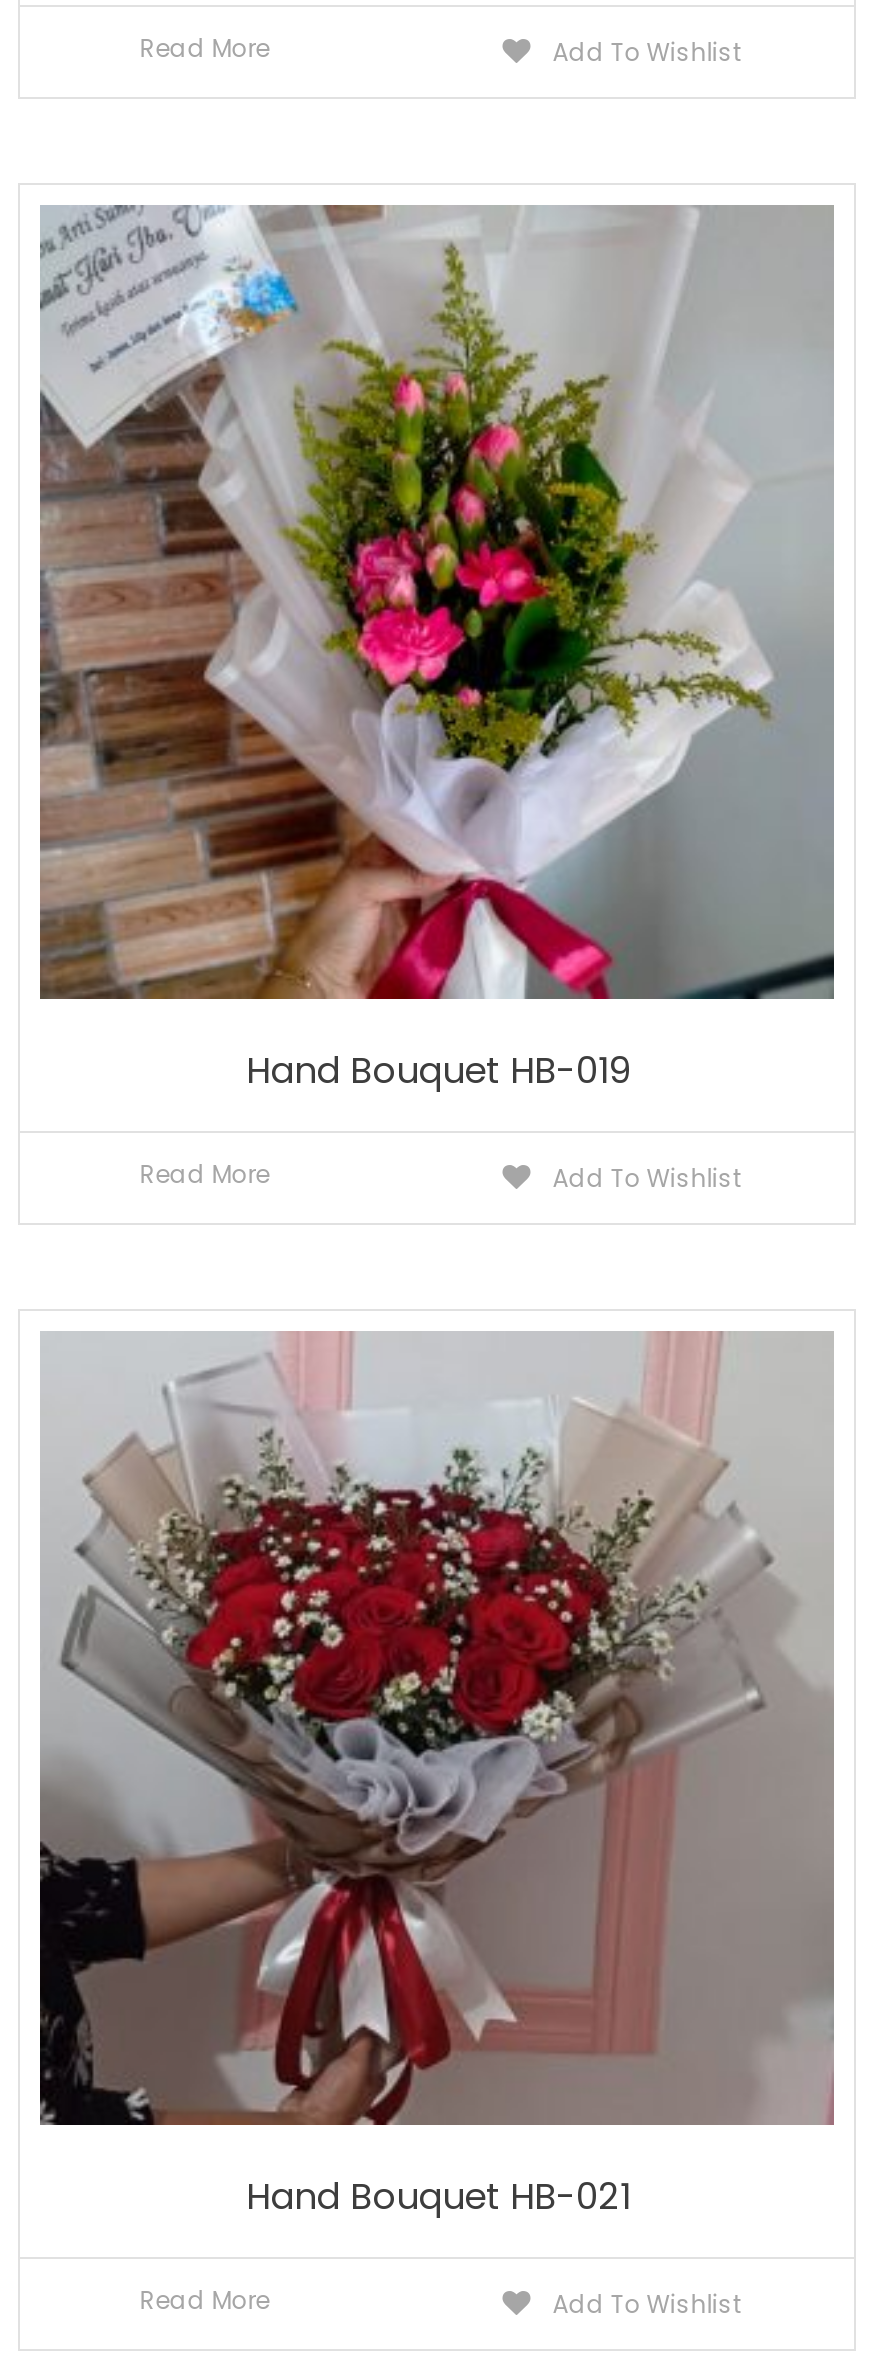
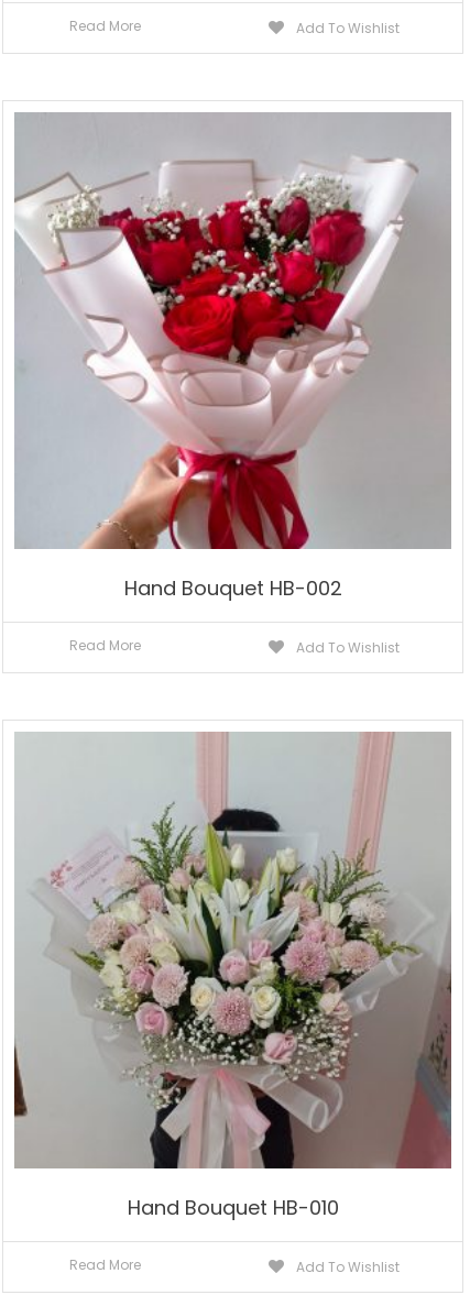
[38,205,834,1095] [image] | Hand Bouquet HB-019 -> [14,112,450,602] [image] | Hand Bouquet HB-002
[40,1333,834,2220] [image] | Hand Bouquet HB-021 -> [13,733,451,1221] [image] | Hand Bouquet HB-010

